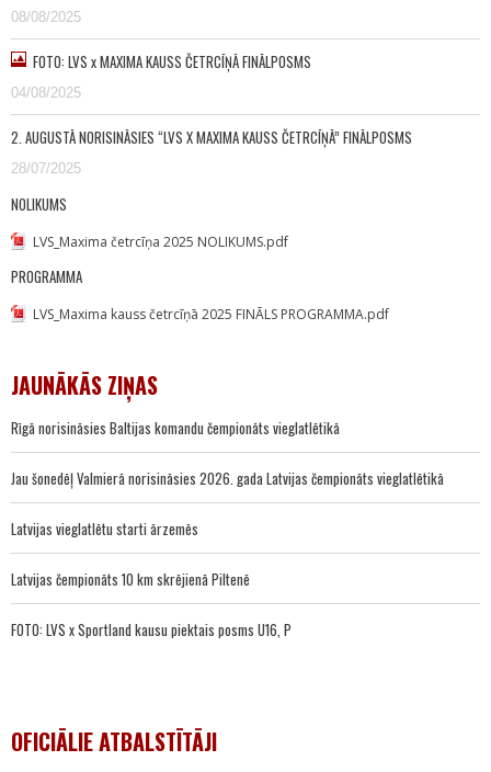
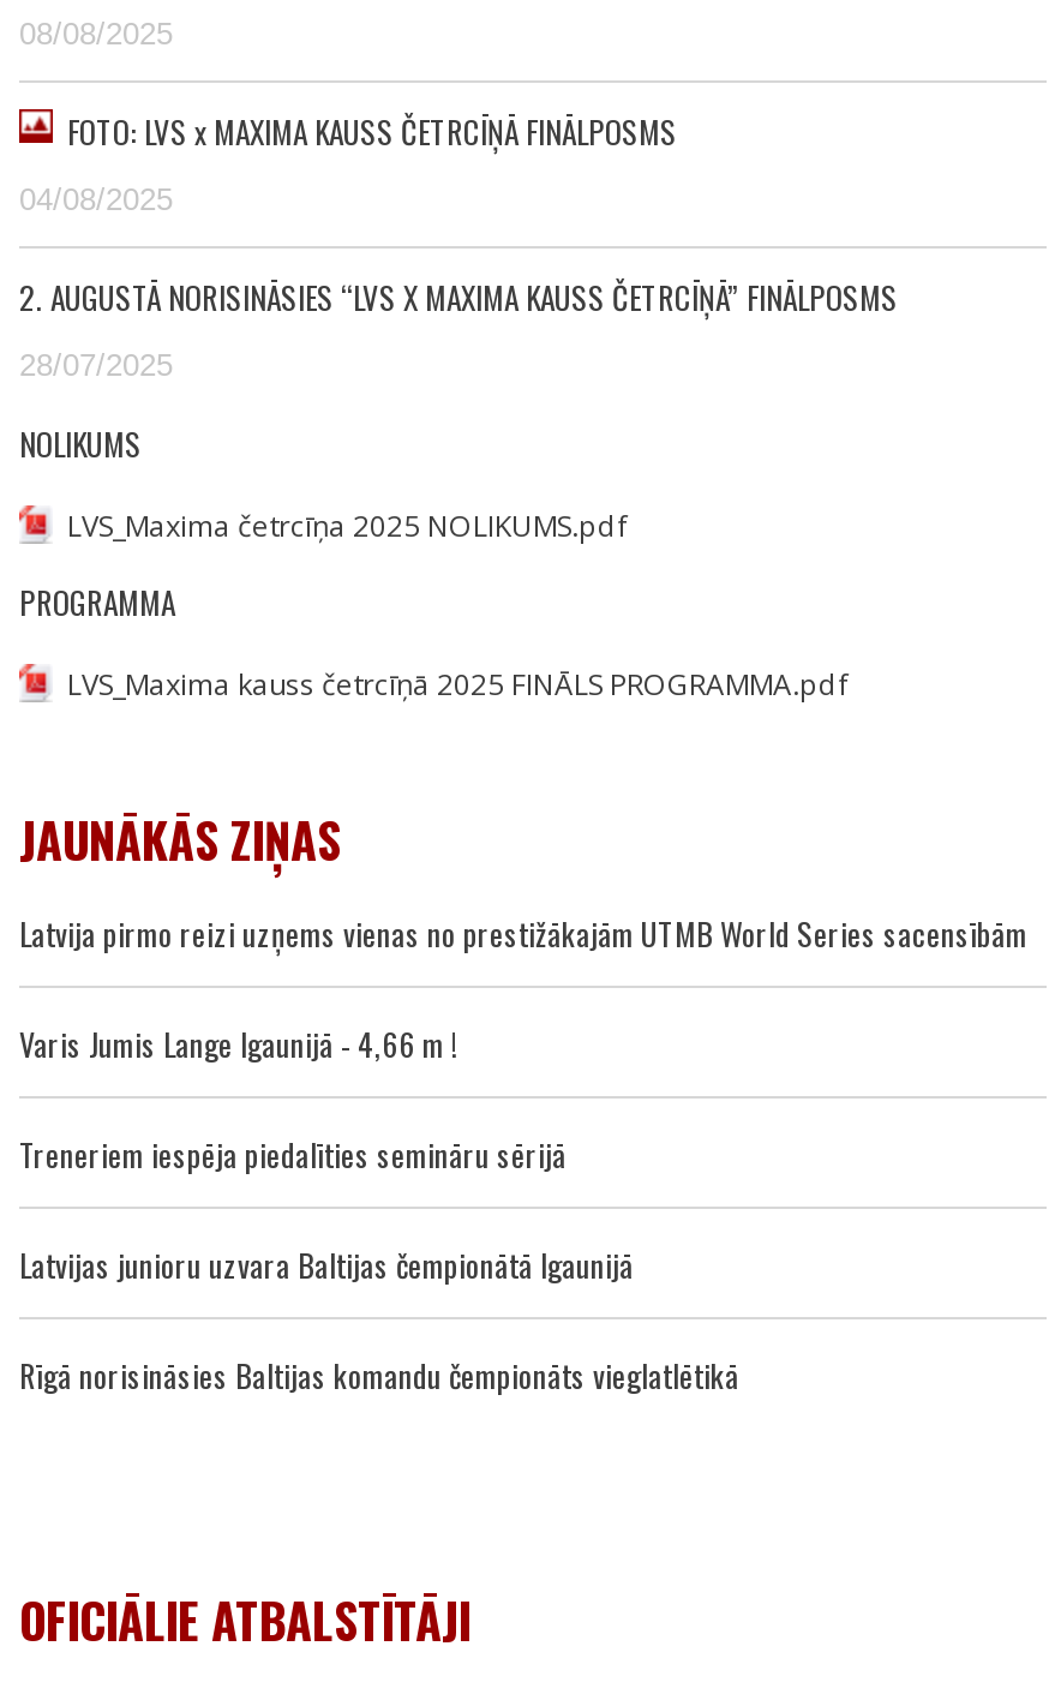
none -> [19,909,1027,1288] Latvija pirmo reizi uzņems vienas no prestižākajām UTMB World Series sacensībām | Varis Jumis Lange Igaunijā - 4,66 m ! | Treneriem iespēja piedalīties semināru sērijā | Latvijas junioru uzvara Baltijas čempionātā Igaunijā
moved [11,417,340,439] -> [19,1351,739,1399]: Rīgā norisināsies Baltijas komandu čempionāts vieglatlētikā
[11,467,444,640] Jau šonedēļ Valmierā norisināsies 2026. gada Latvijas čempionāts vieglatlētikā | Latvijas vieglatlētu starti ārzemēs | Latvijas čempionāts 10 km skrējienā Piltenē | FOTO: LVS x Sportland kausu piektais posms U16, P -> none

